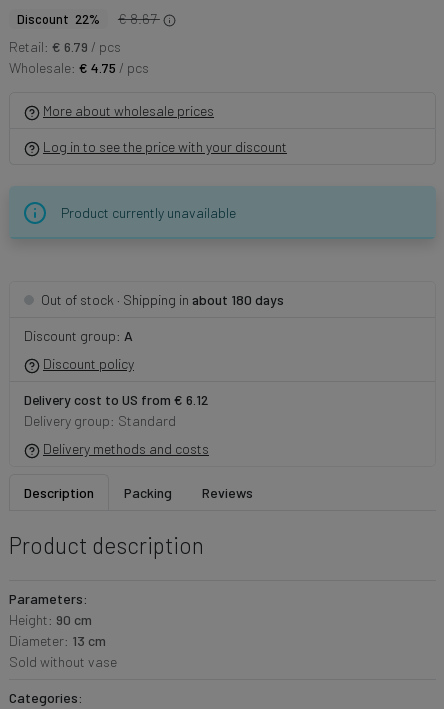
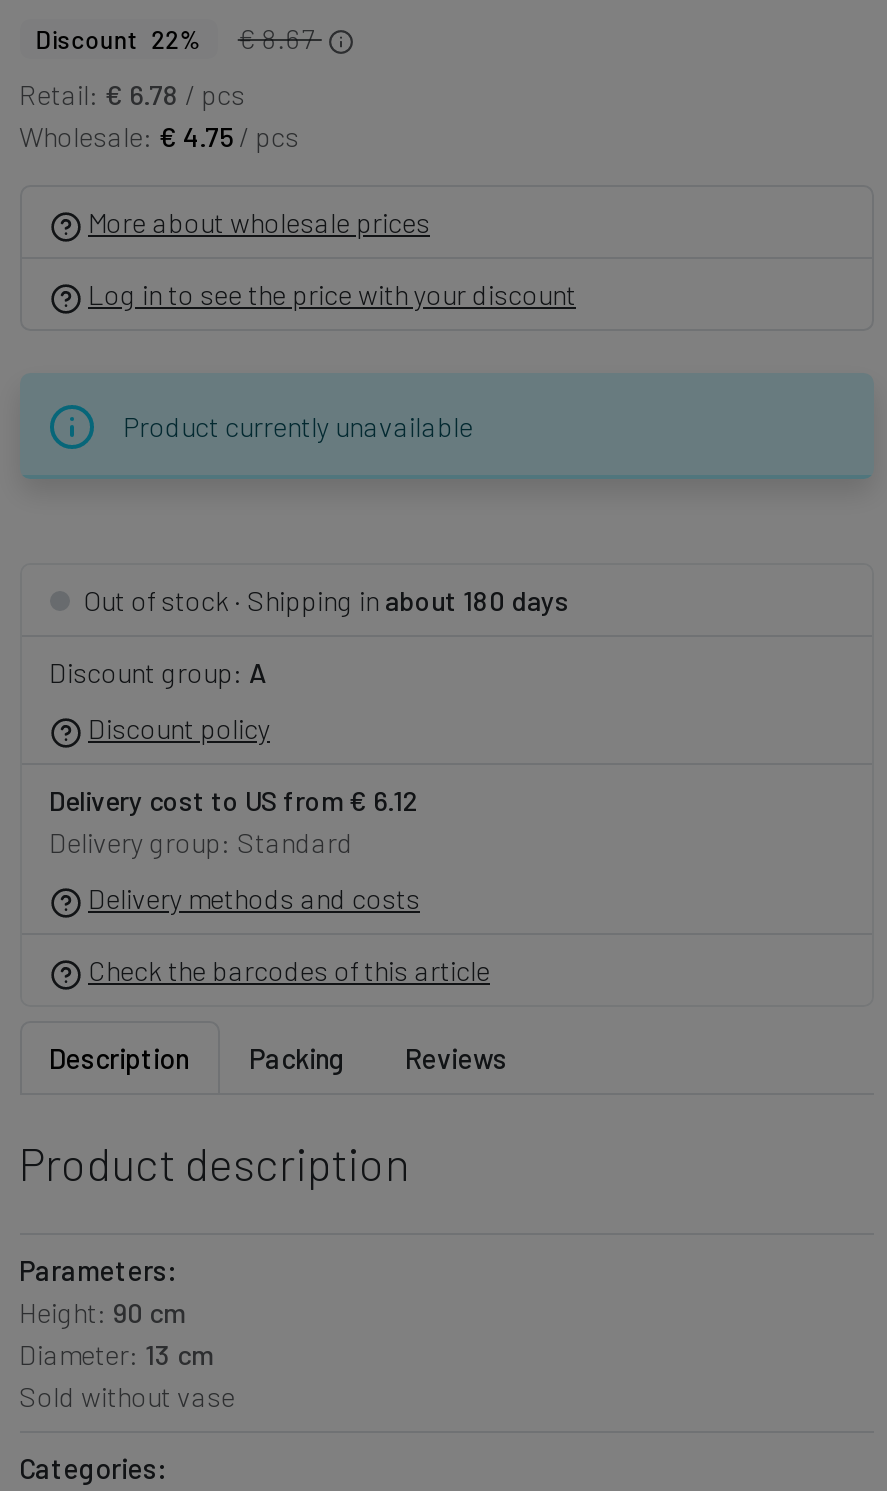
[8,38,120,55] Retail: € 6.79 / pcs -> [19,78,245,112] Retail: € 6.78 / pcs
none -> [88,954,490,988] Check the barcodes of this article

